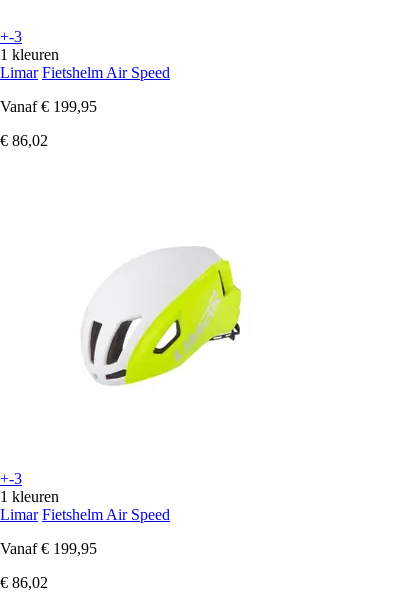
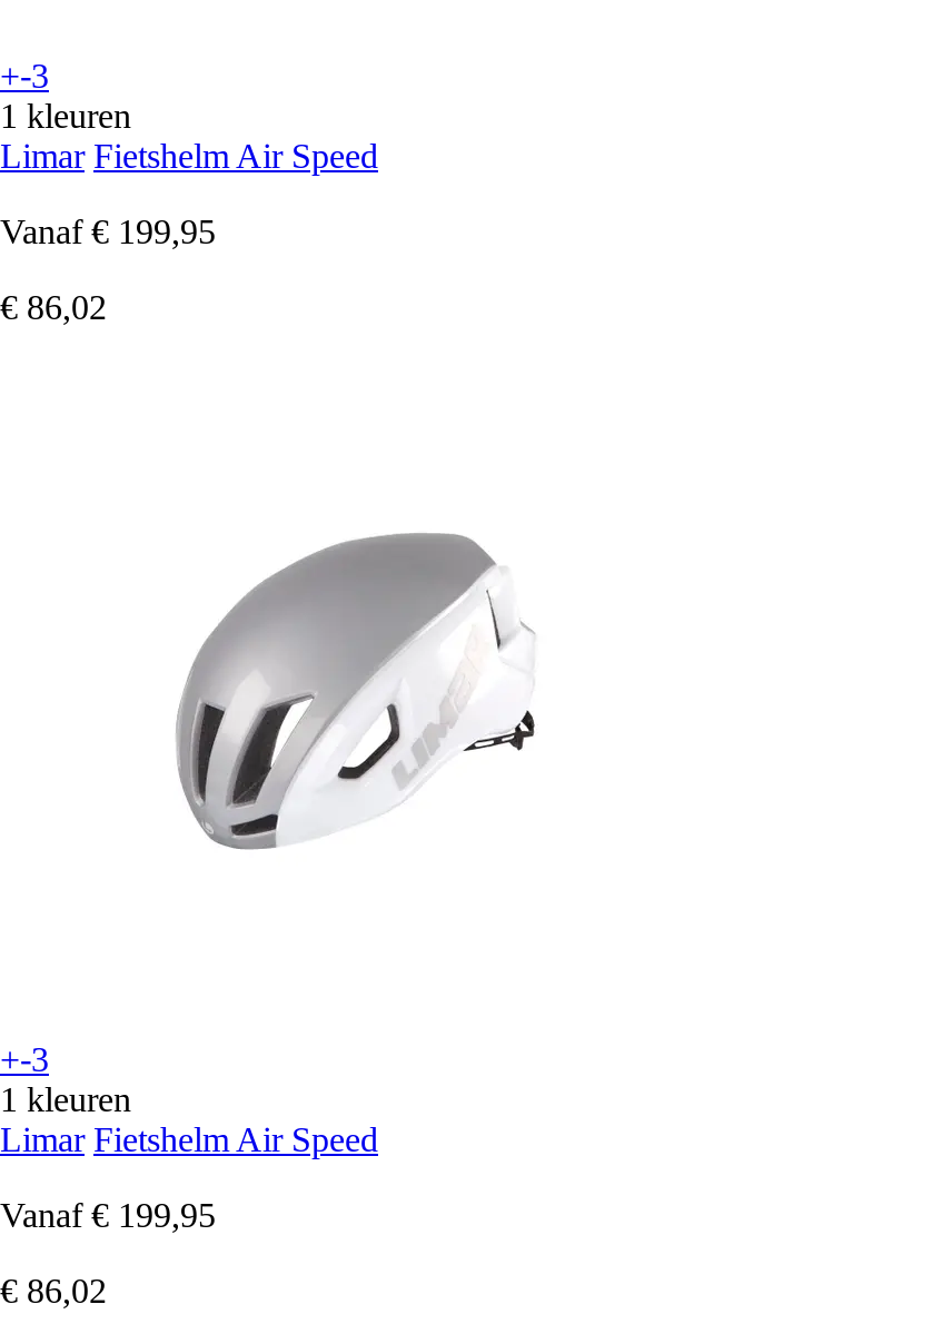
[80,242,242,386] [image] -> [173,531,538,851] [image]

